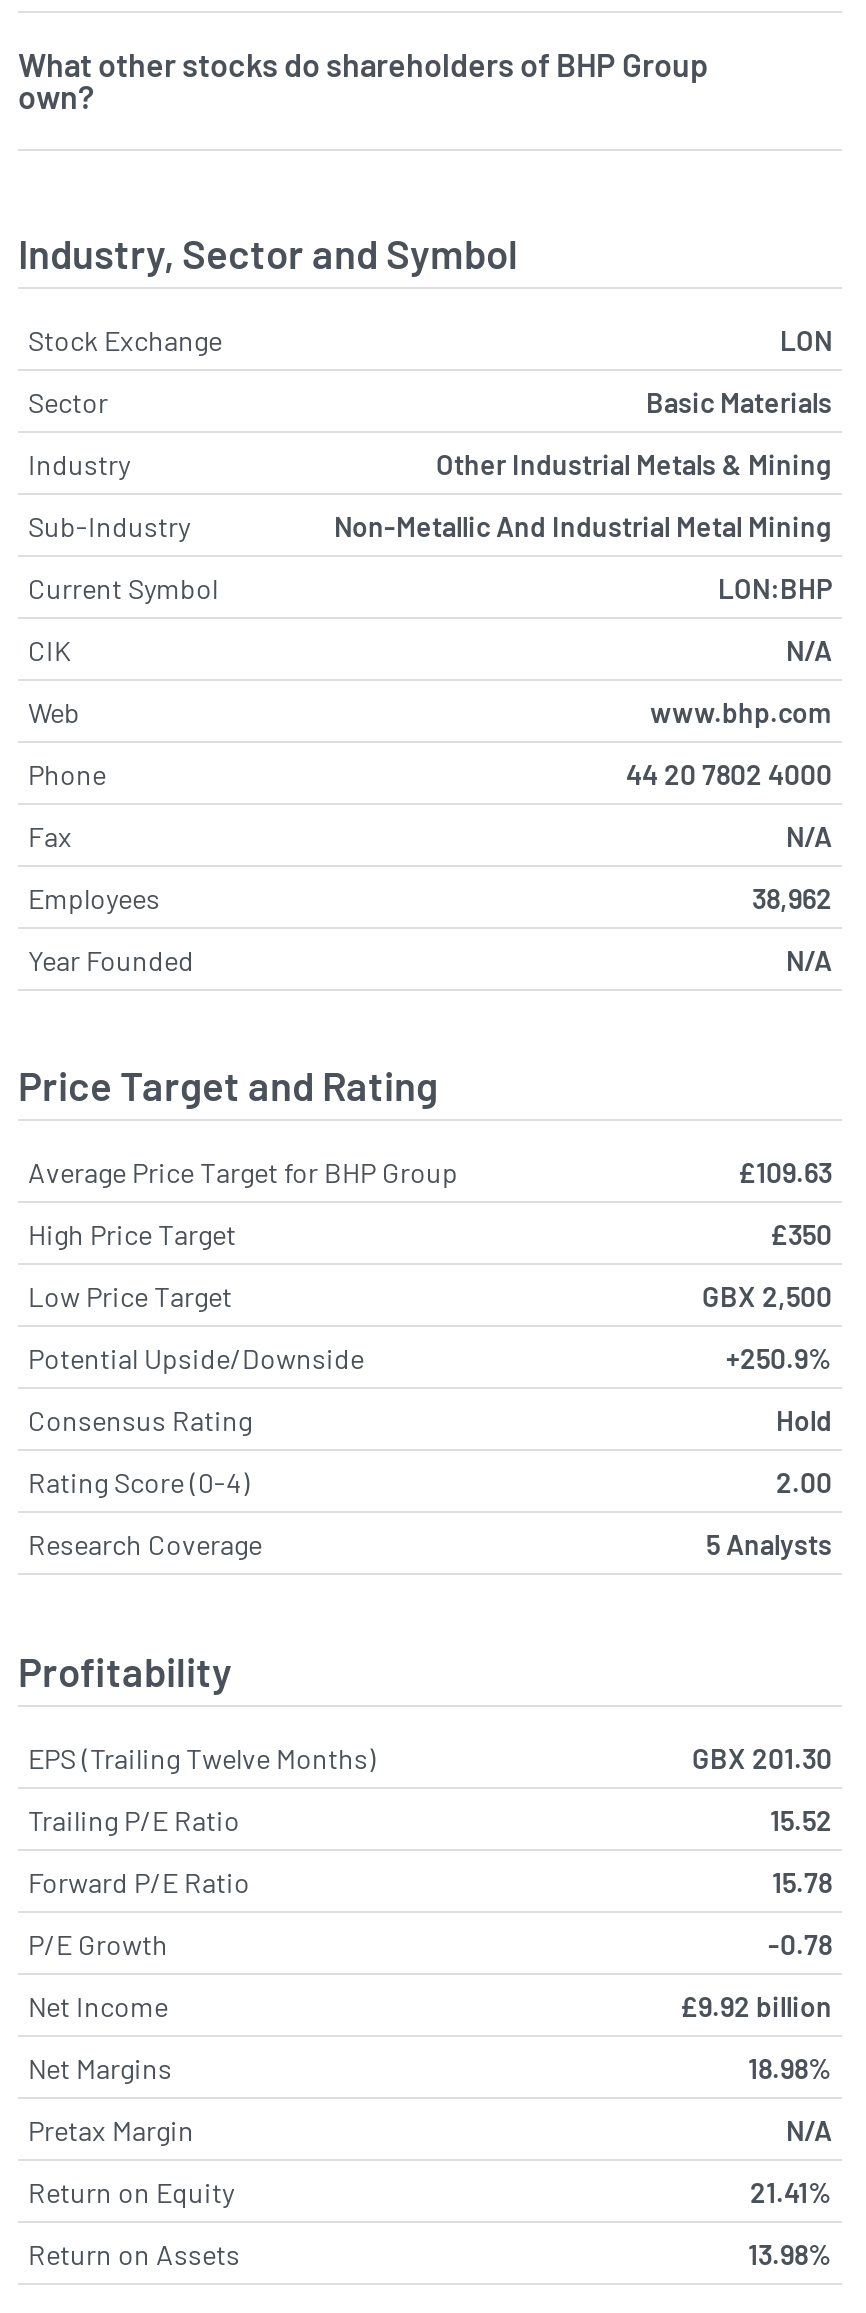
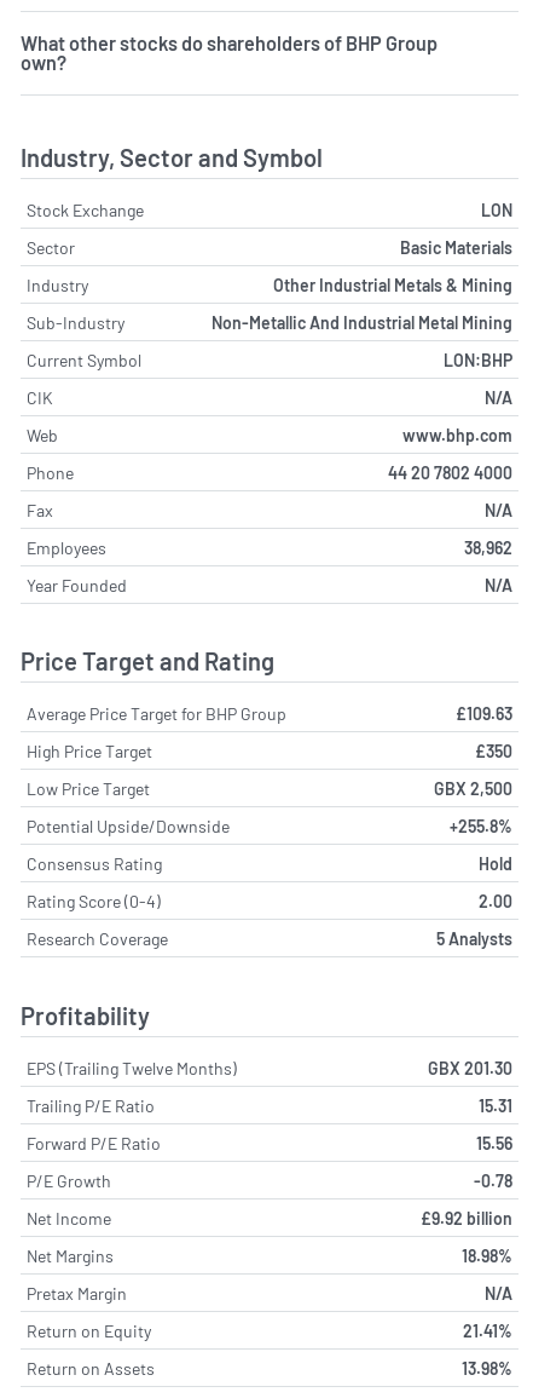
[726,1342,832,1376] +250.9% -> [450,816,512,837] +255.8%
[770,1803,832,1837] 15.52 -> [479,1095,512,1116] 15.31
[772,1865,832,1899] 15.78 -> [476,1133,512,1153] 15.56

